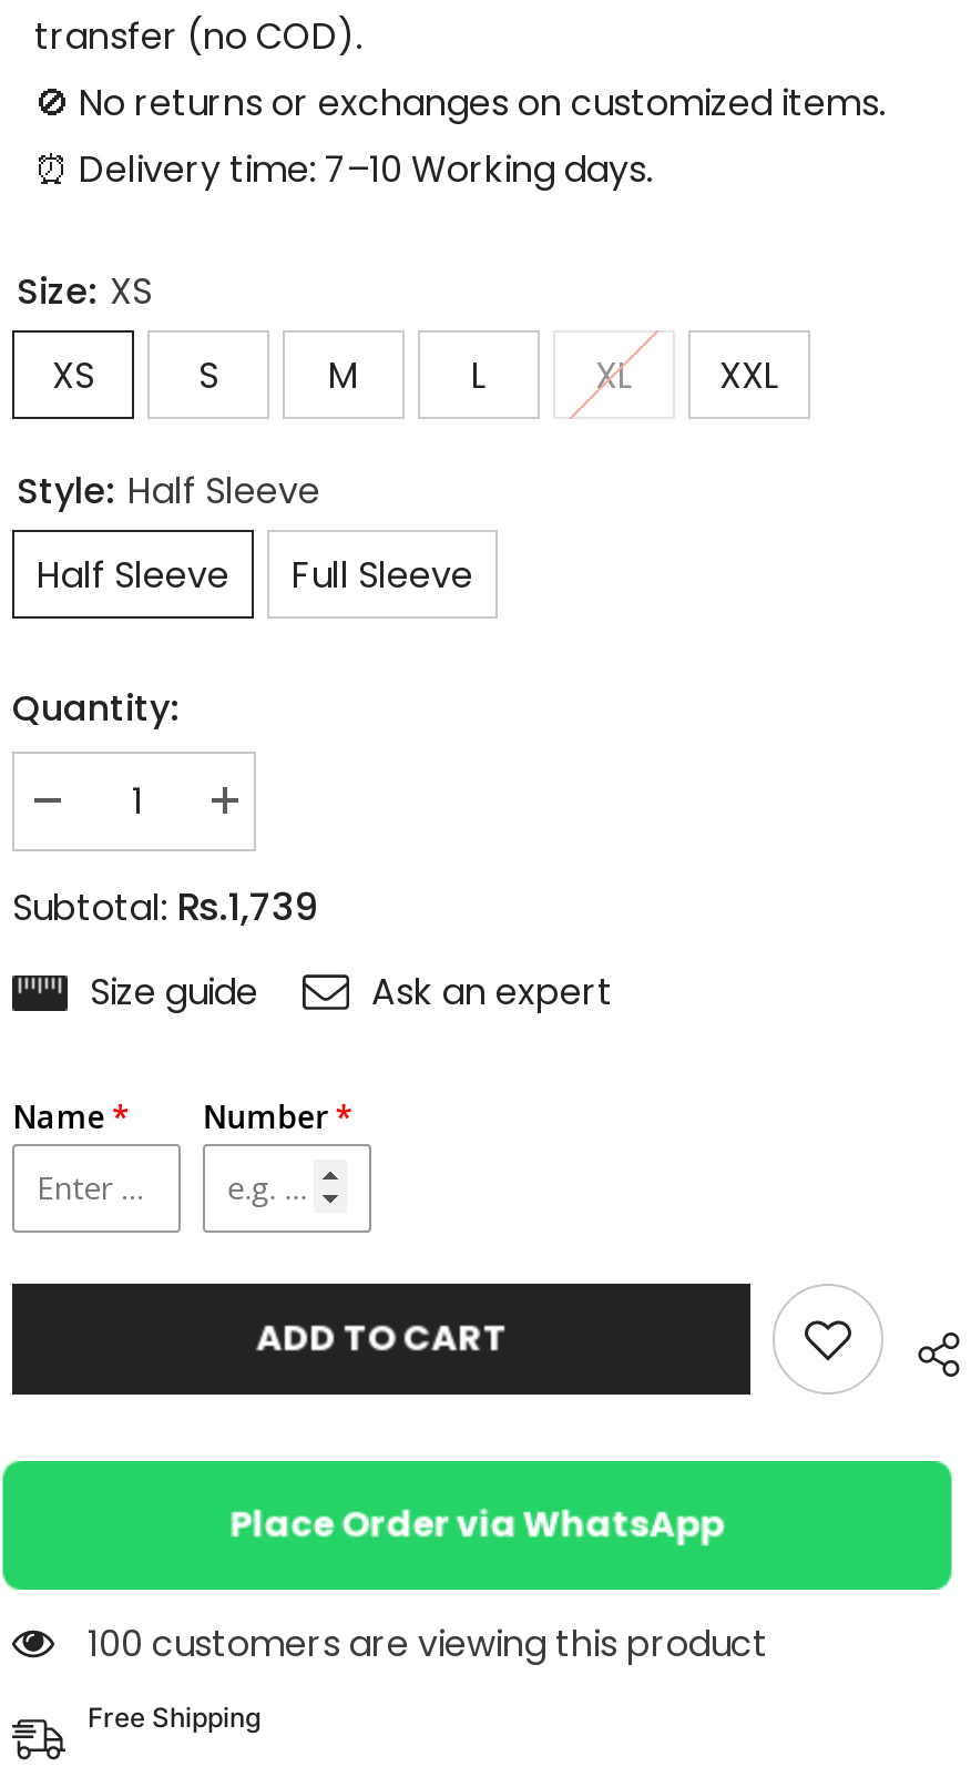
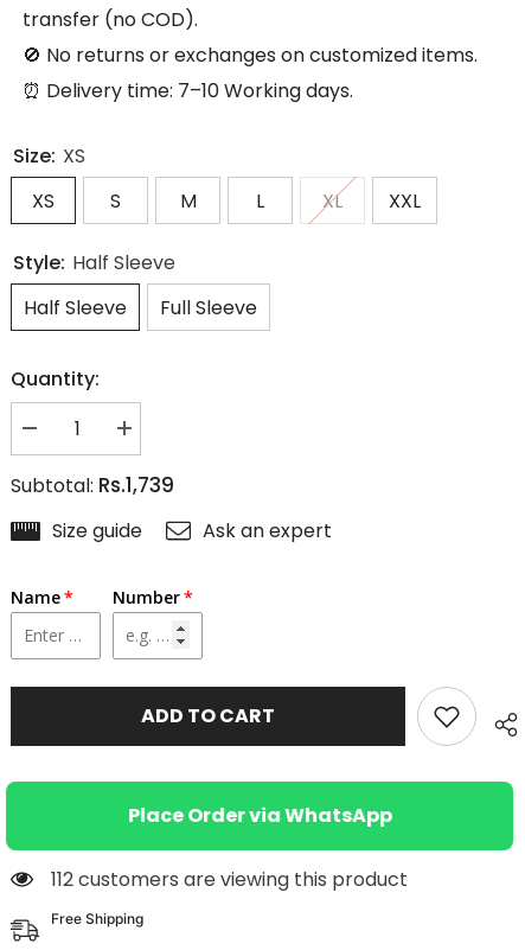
[88,1619,768,1670] 100 customers are viewing this product -> [51,866,408,893] 112 customers are viewing this product

